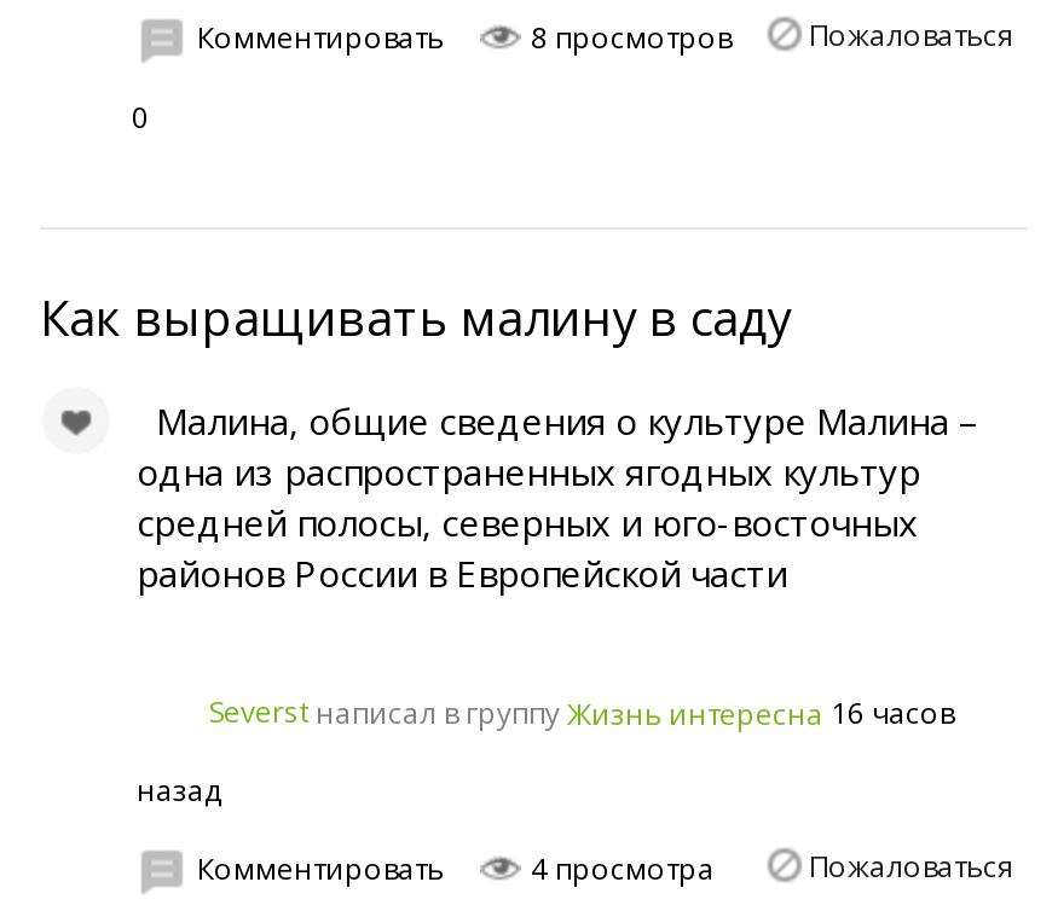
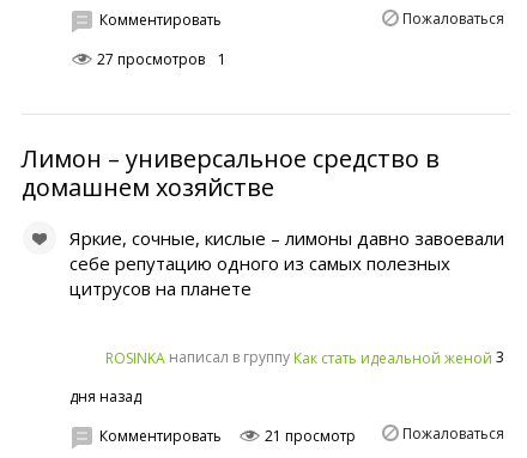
[40,17,978,811] 8 просмотров | 0 | Как выращивать малину в саду | Малина, общие сведения о культуре Малина – | одна из распространенных ягодных культур | средней полосы, северных и юго-восточных | районов России в Европейской части | Severst написал в группу Жизнь интересна 16 часов | назад -> [22,49,504,407] 27 просмотров | 1 | Лимон – универсальное средство в | домашнем хозяйстве | Яркие, сочные, кислые – лимоны давно завоевали | себе репутацию одного из самых полезных | цитрусов на планете | ROSINKA написал в группу Как стать идеальной женой 3 | дня назад
[197,848,715,889] Комментировать 4 просмотра -> [99,425,356,446] Комментировать 21 просмотр

